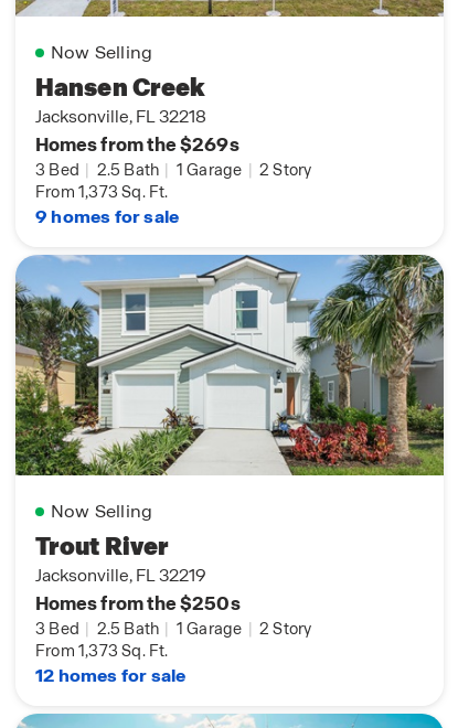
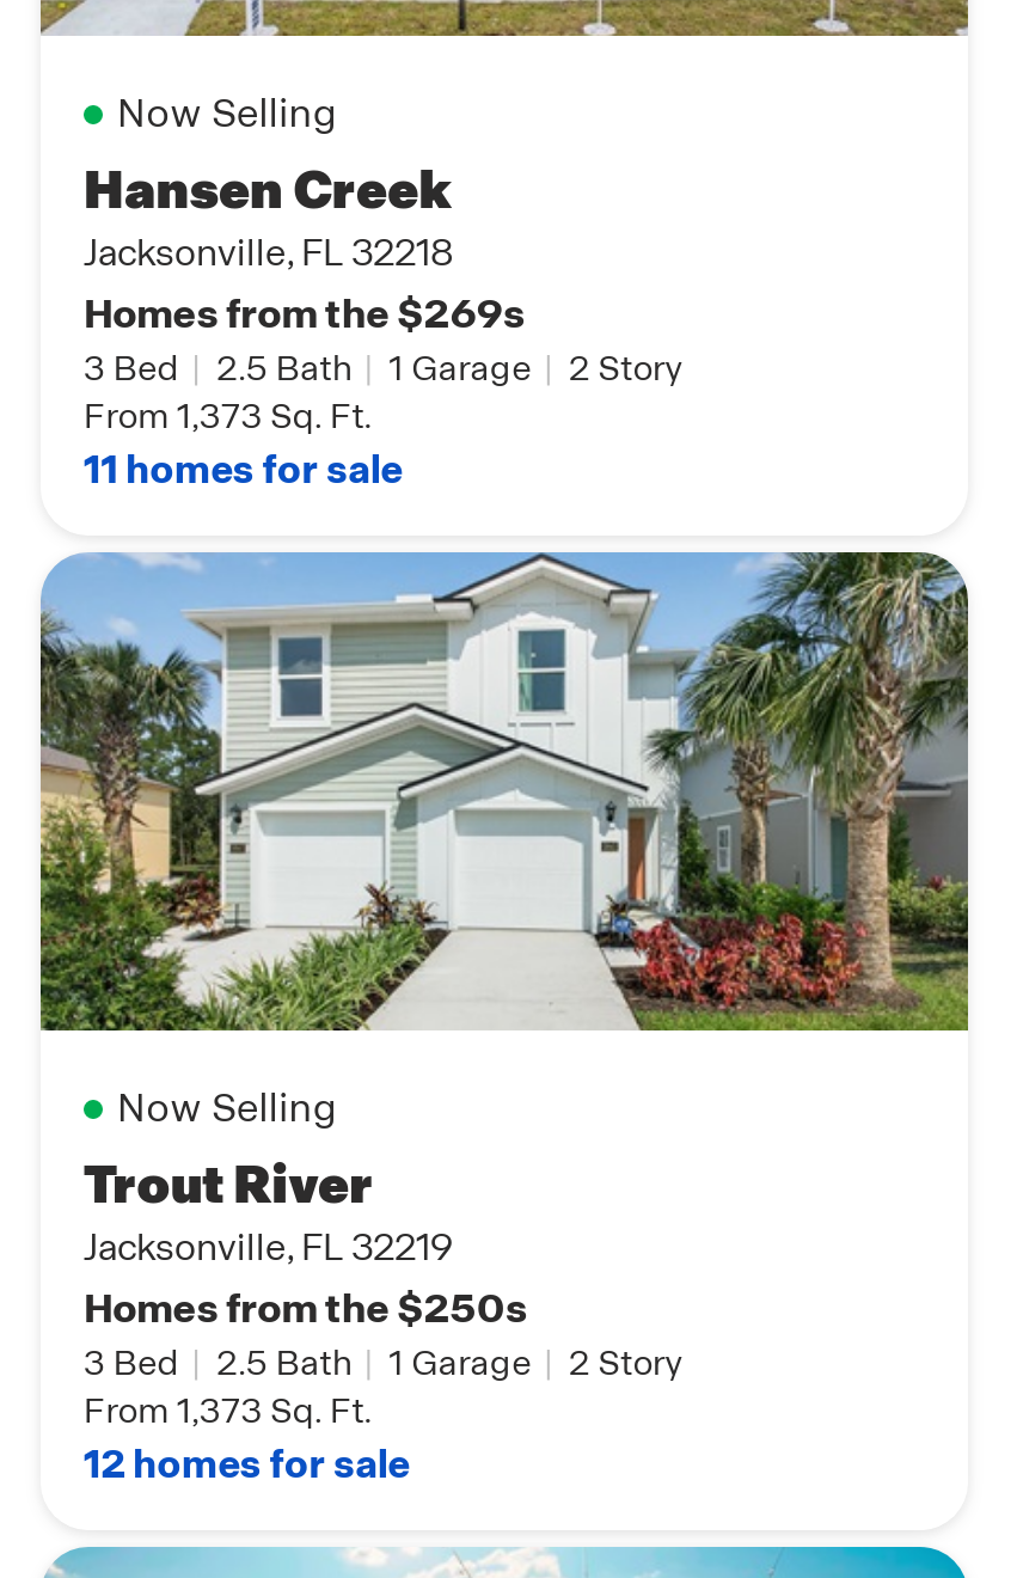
[35,205,179,228] 9 homes for sale -> [84,444,402,494] 11 homes for sale

